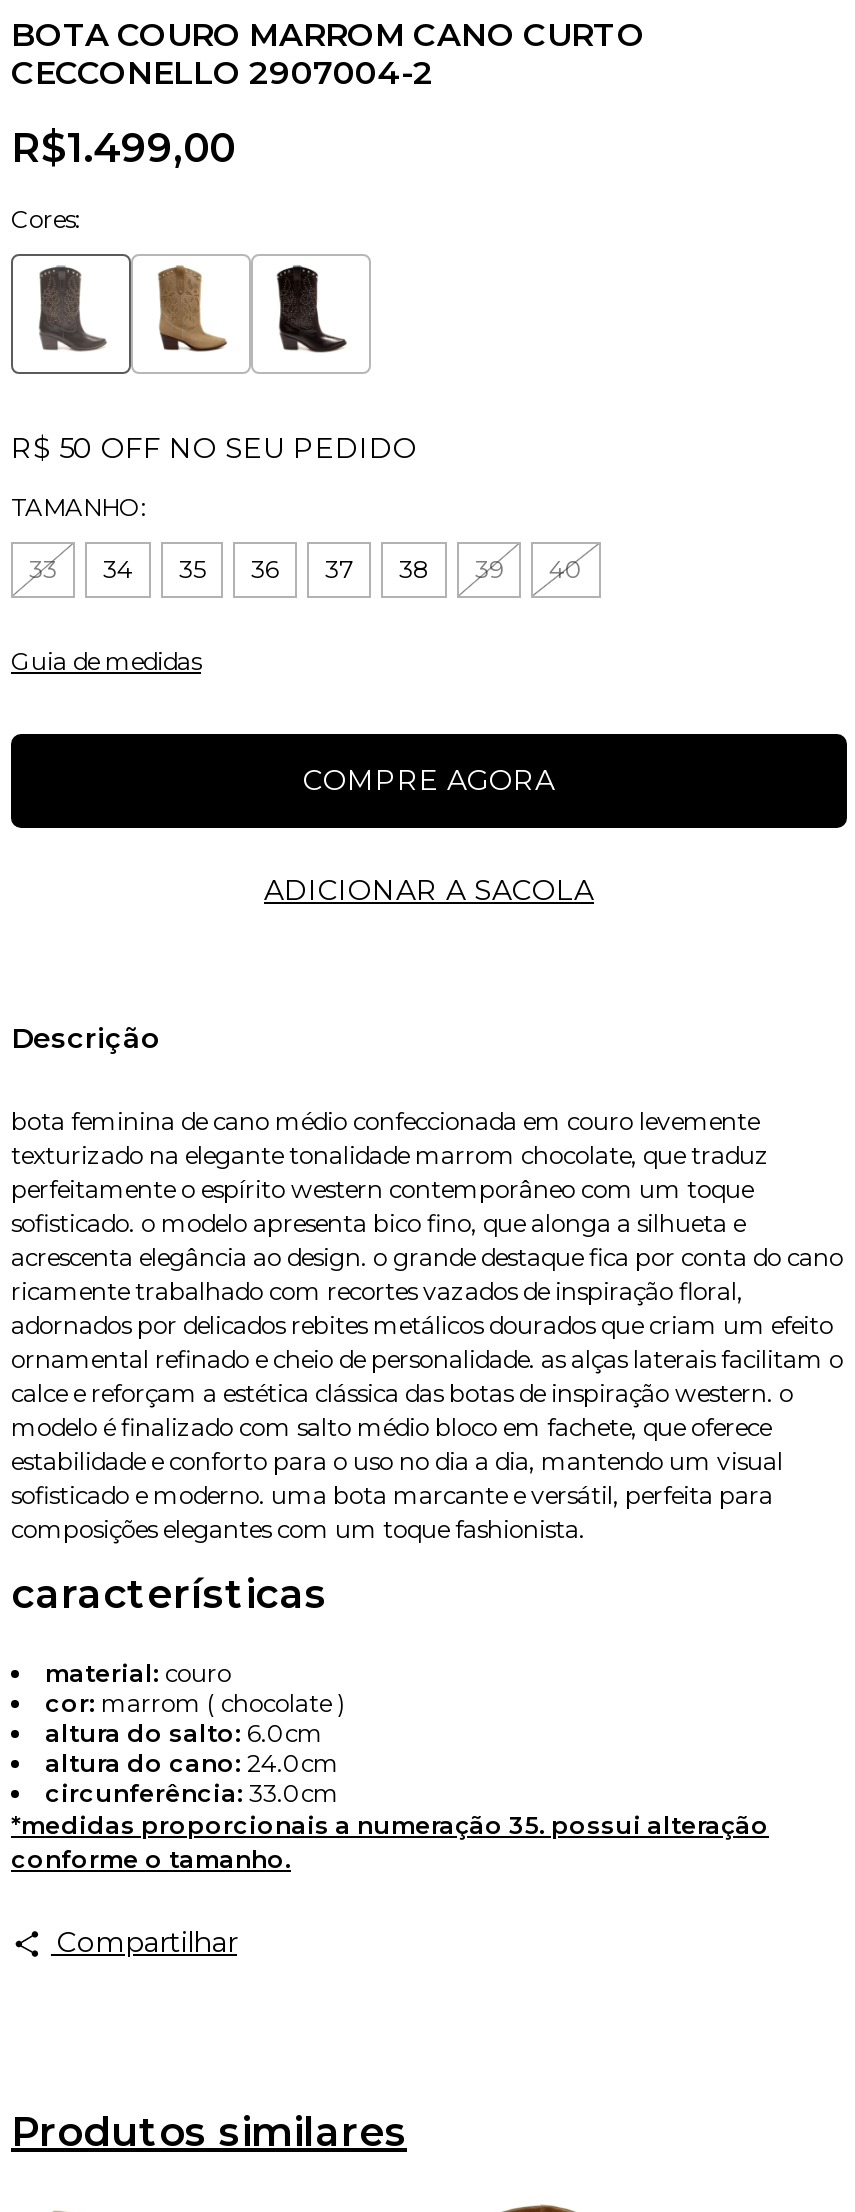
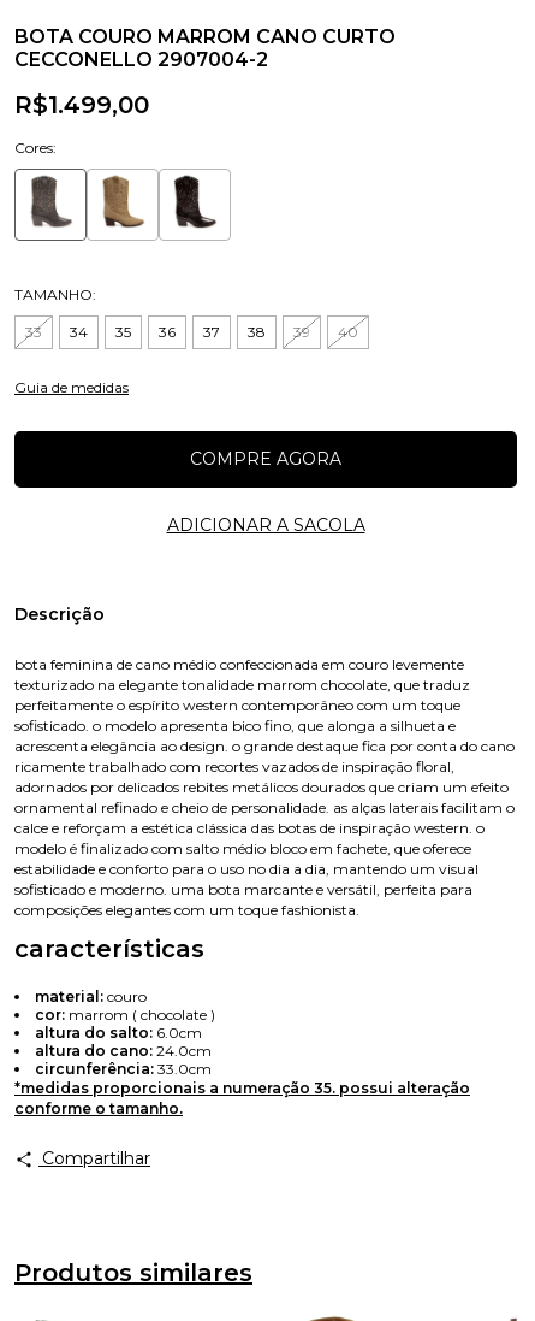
[11,430,417,466] R$ 50 OFF NO SEU PEDIDO -> none

